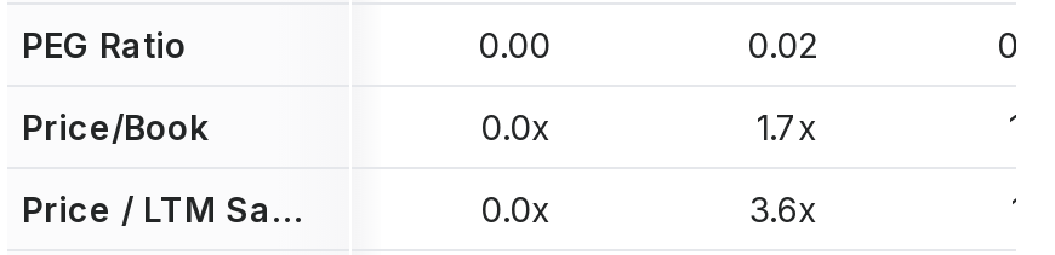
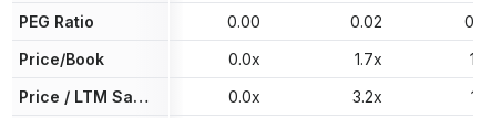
[749,188,817,229] 3.6x -> [352,87,382,106] 3.2x

